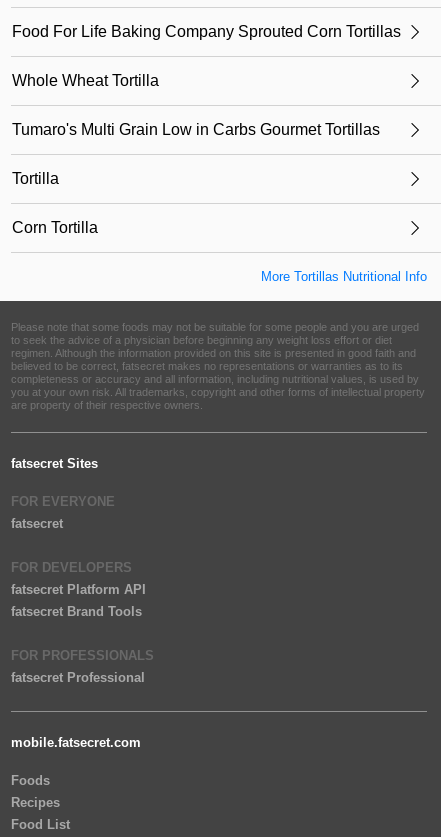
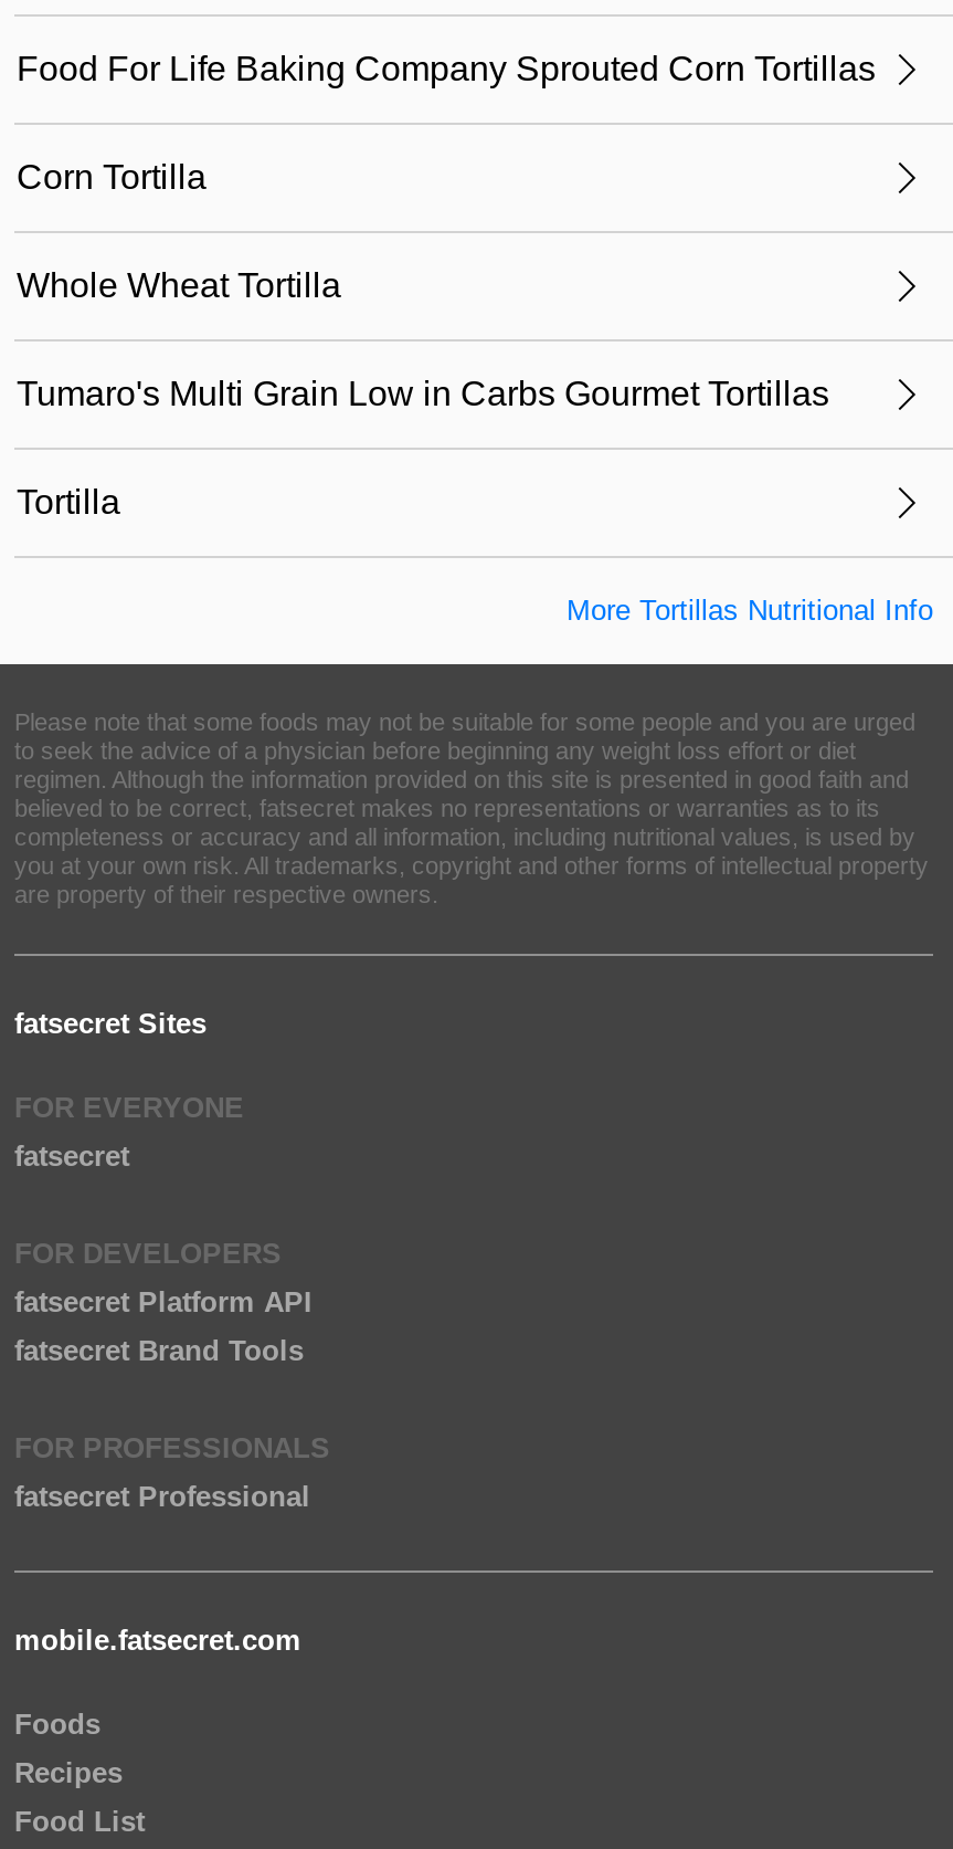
moved [12,72,380,187] -> [17,266,829,521]: Whole Wheat Tortilla | Tumaro's Multi Grain Low in Carbs Gourmet Tortillas | Tortilla
moved [12,219,98,236] -> [17,158,207,196]: Corn Tortilla

